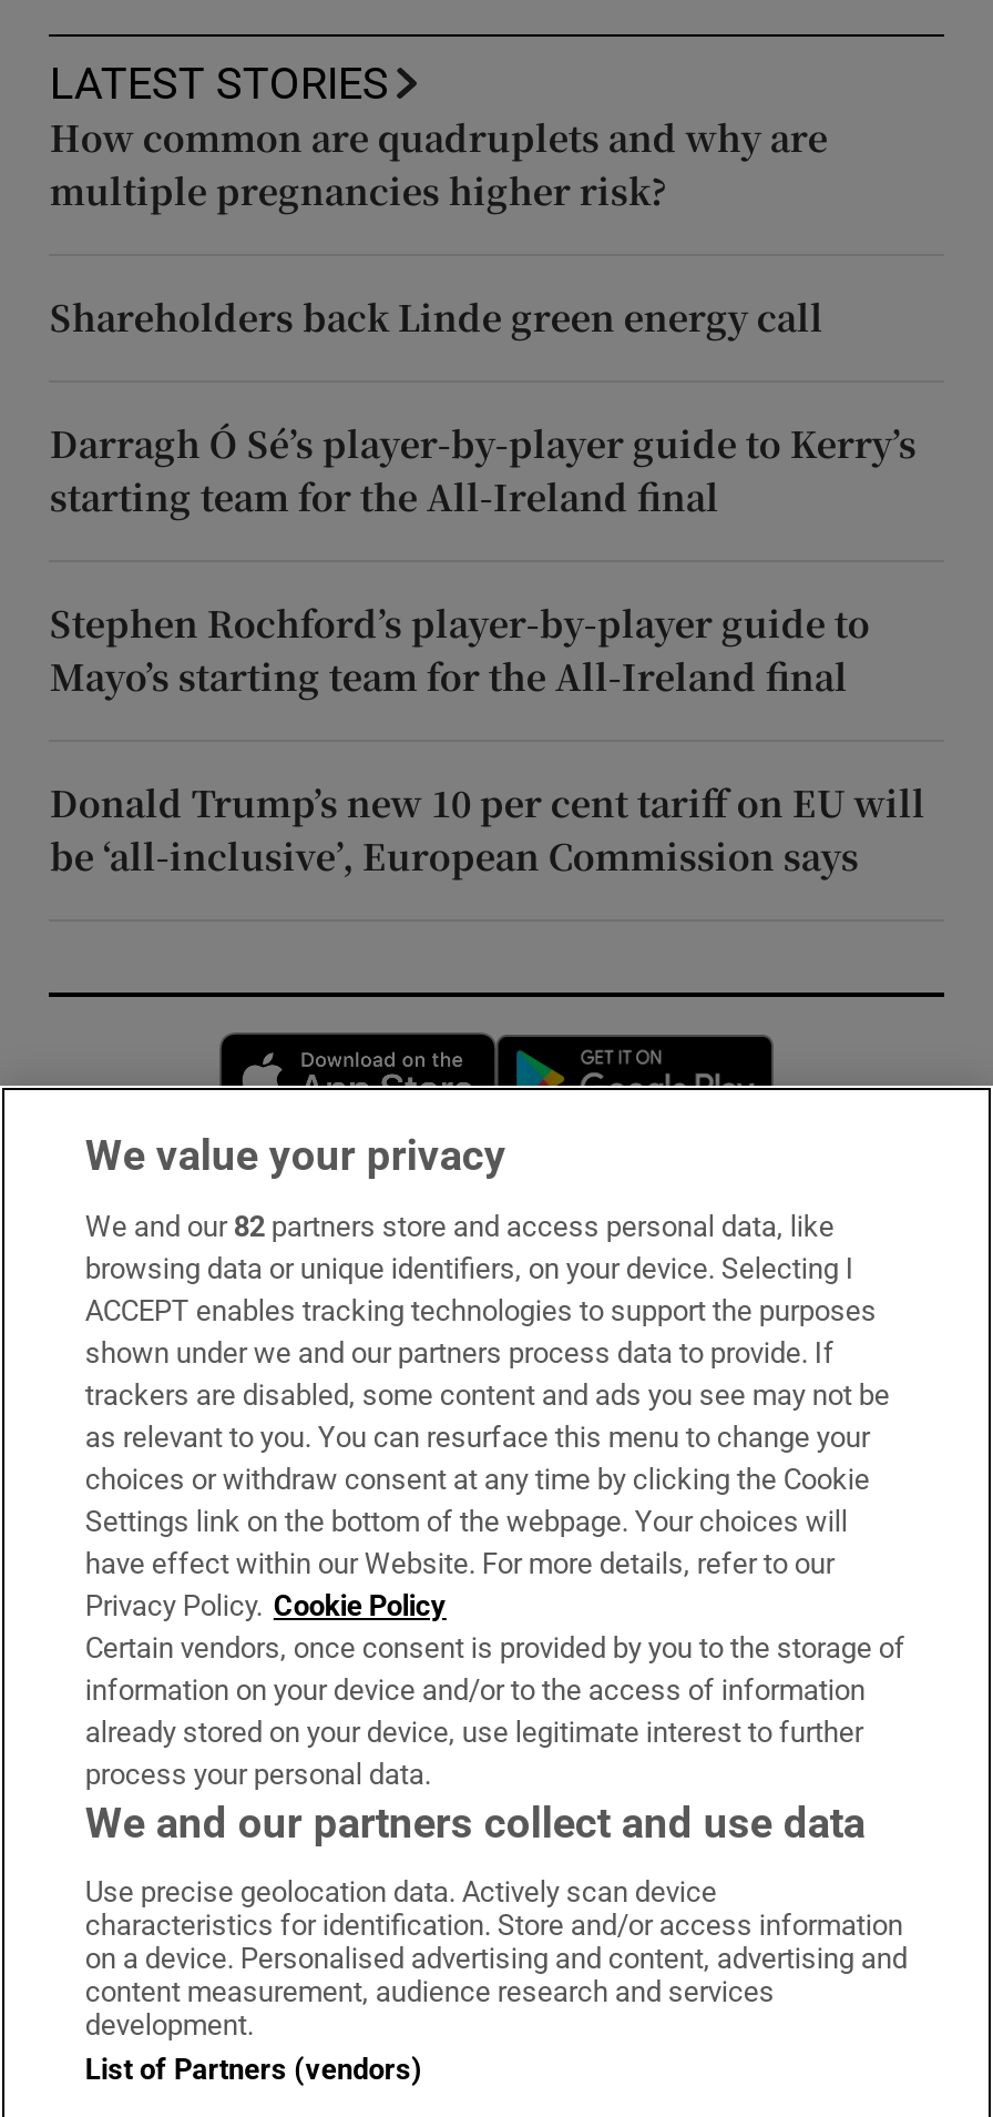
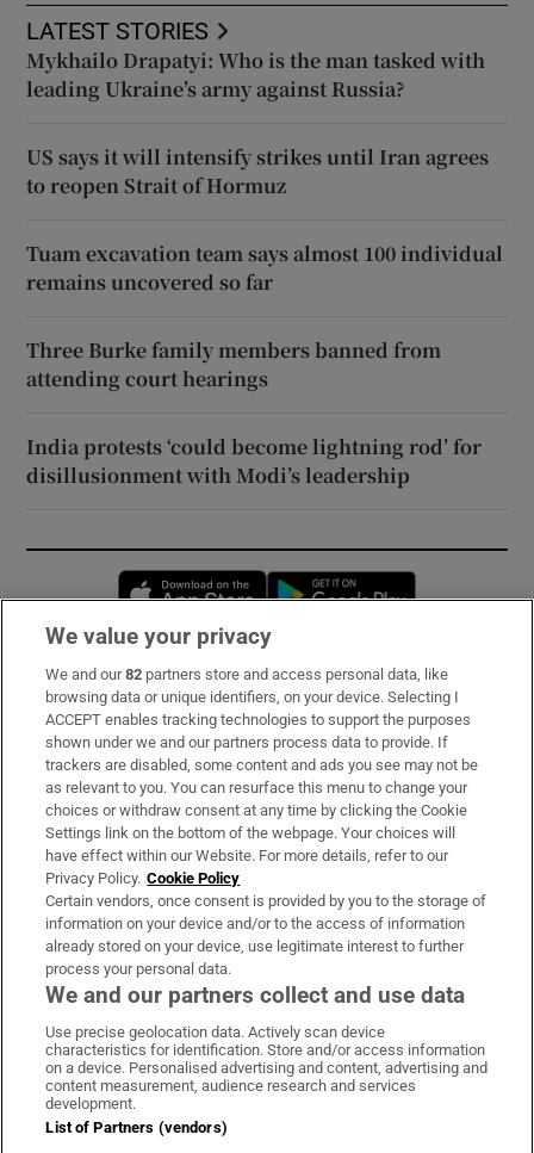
[50,112,828,216] How common are quadruplets and why are | multiple pregnancies higher risk? -> [27,46,486,102] Mykhailo Drapatyi: Who is the man tasked with | leading Ukraine’s army against Russia?
[50,291,823,342] Shareholders back Linde green energy call -> [27,143,489,199] US says it will intensify strikes until Iran agrees | to reopen Strait of Hormuz
[50,418,916,522] Darragh Ó Sé’s player-by-player guide to Kerry’s | starting team for the All-Ireland final -> [27,240,503,296] Tuam excavation team says almost 100 individual | remains uncovered so far
[50,598,870,702] Stephen Rochford’s player-by-player guide to | Mayo’s starting team for the All-Ireland final -> [27,336,442,392] Three Burke family members banned from | attending court hearings
[50,777,925,881] Donald Trump’s new 10 per cent tariff on EU will | be ‘all-inclusive’, European Commission says -> [27,433,482,489] India protests ‘could become lightning rod’ for | disillusionment with Modi’s leadership

